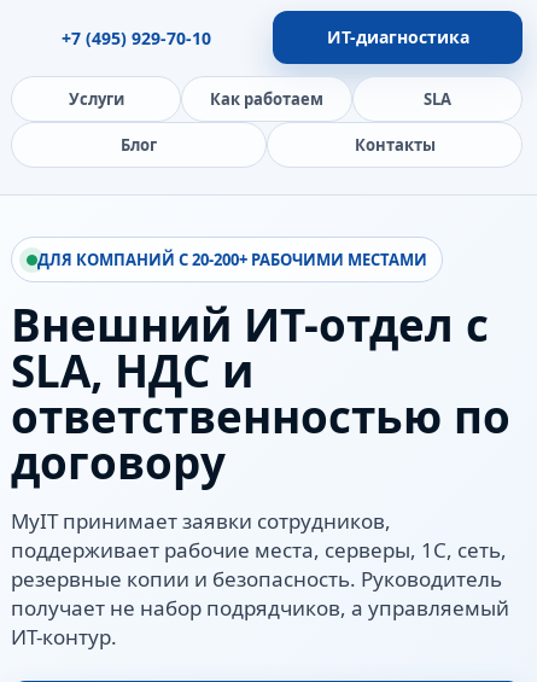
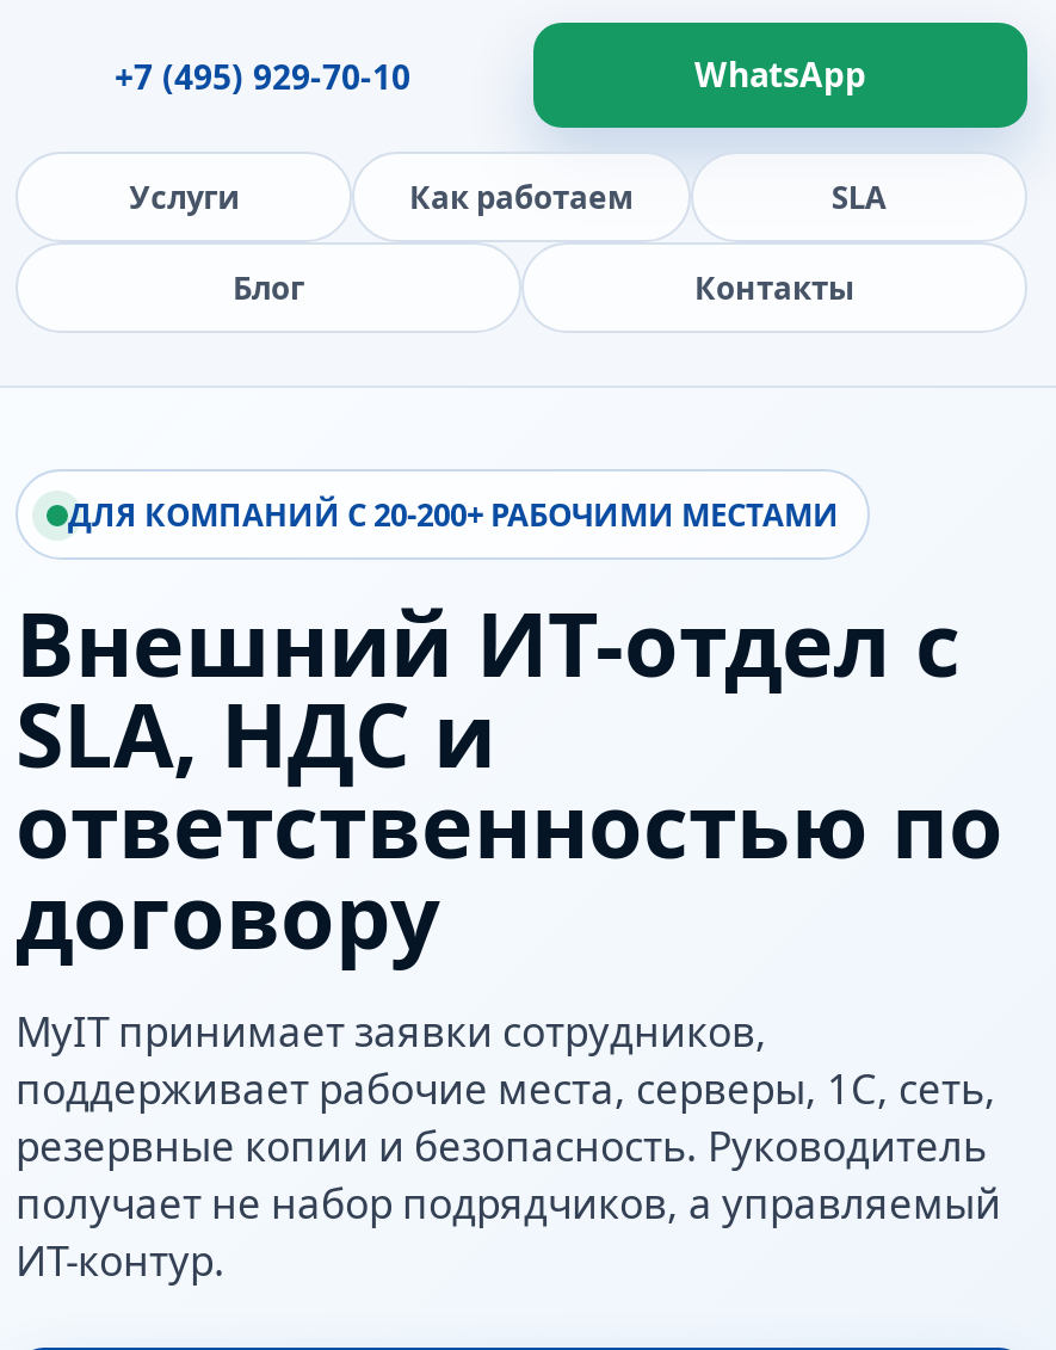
[326,25,469,48] ИТ-диагностика -> [694,51,866,97] WhatsApp

